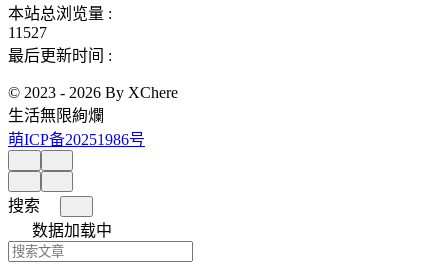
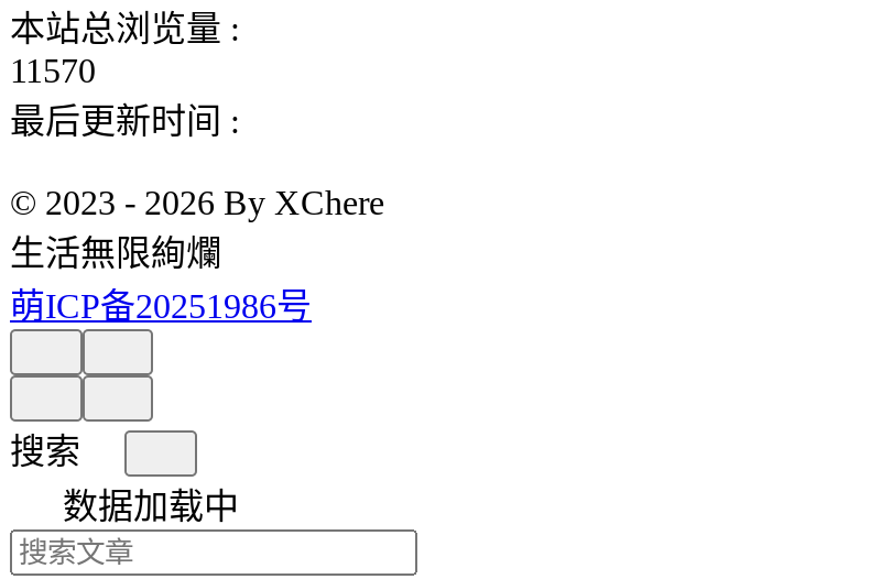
[8,24,47,41] 11527 -> [10,52,96,89] 11570

